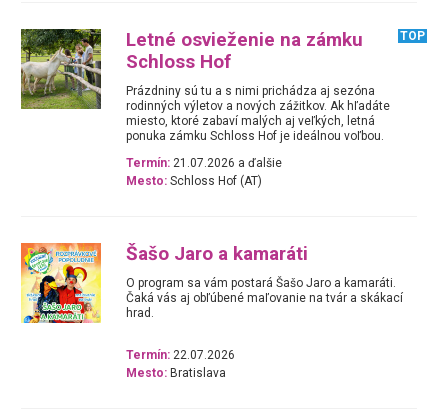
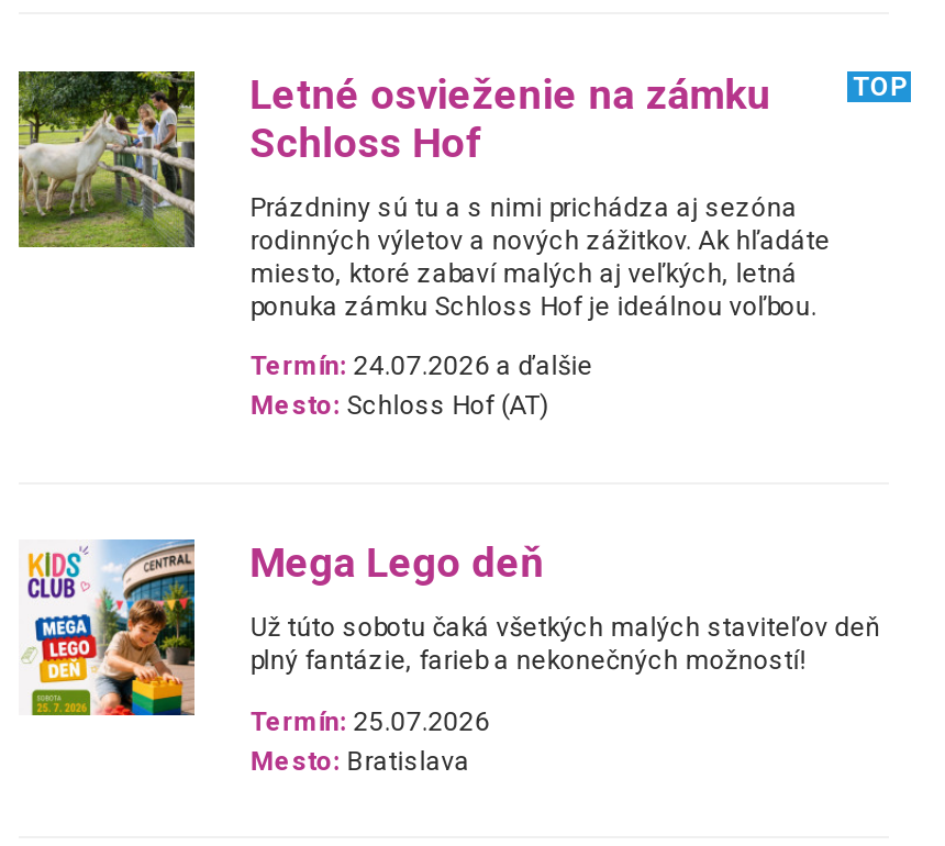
[126,156,282,170] Termín: 21.07.2026 a ďalšie -> [250,350,593,381] Termín: 24.07.2026 a ďalšie
[20,242,308,324] [image] | Šašo Jaro a kamaráti -> [19,536,545,719] [image] | Mega Lego deň
[126,276,403,320] O program sa vám postará Šašo Jaro a kamaráti. | Čaká vás aj obľúbené maľovanie na tvár a skákací | hrad. -> [250,612,881,676] Už túto sobotu čaká všetkých malých staviteľov deň | plný fantázie, farieb a nekonečných možností!
[126,348,235,362] Termín: 22.07.2026 -> [250,705,490,736] Termín: 25.07.2026

